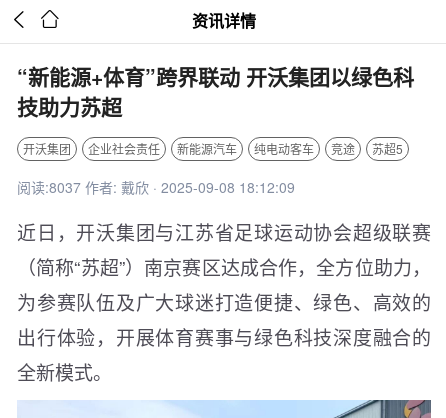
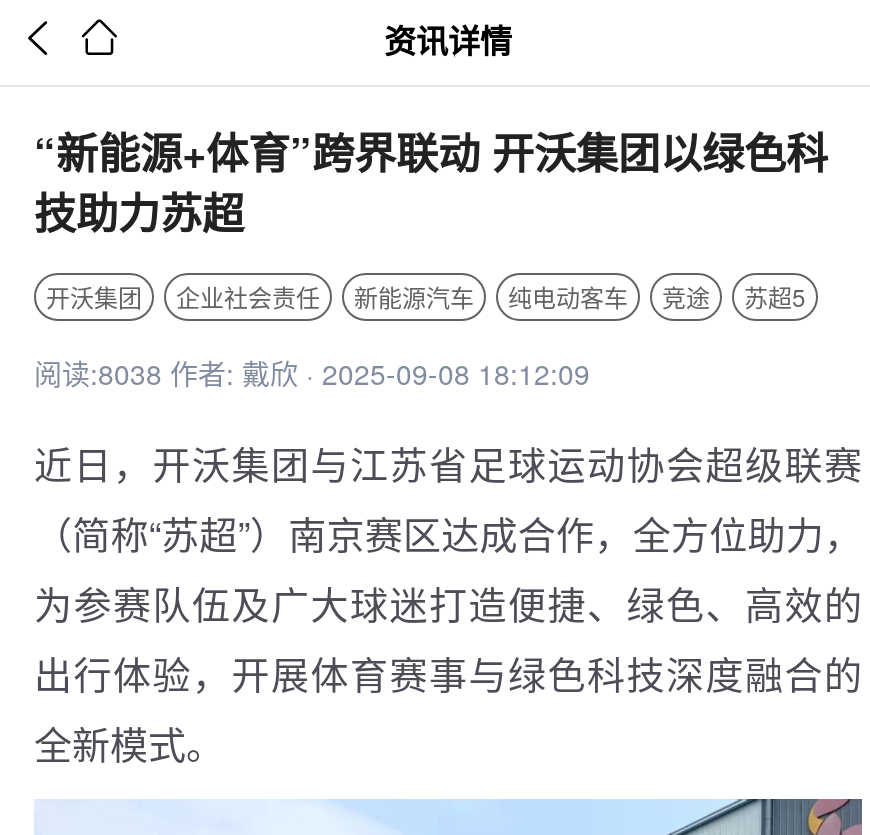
[17,177,295,197] 阅读:8037 作者: 戴欣 · 2025-09-08 18:12:09 -> [34,353,590,393] 阅读:8038 作者: 戴欣 · 2025-09-08 18:12:09

